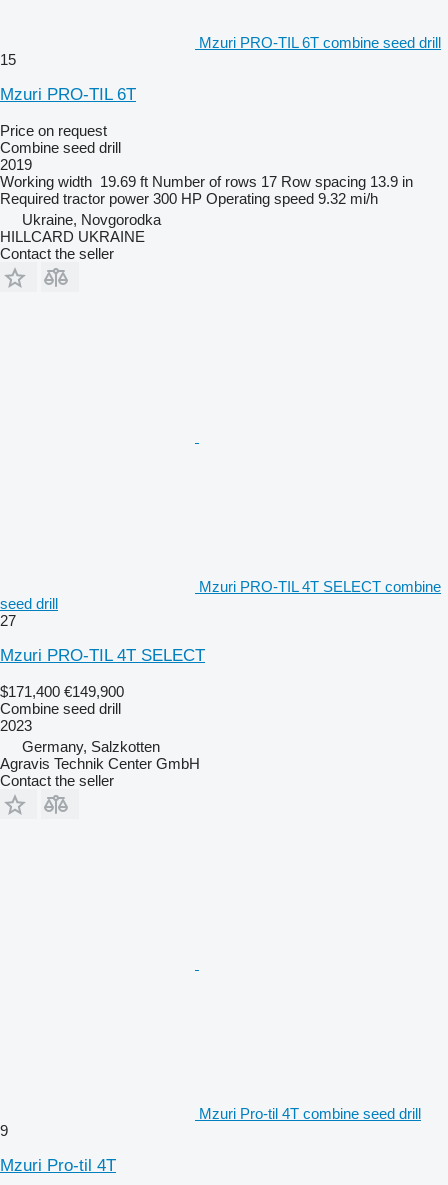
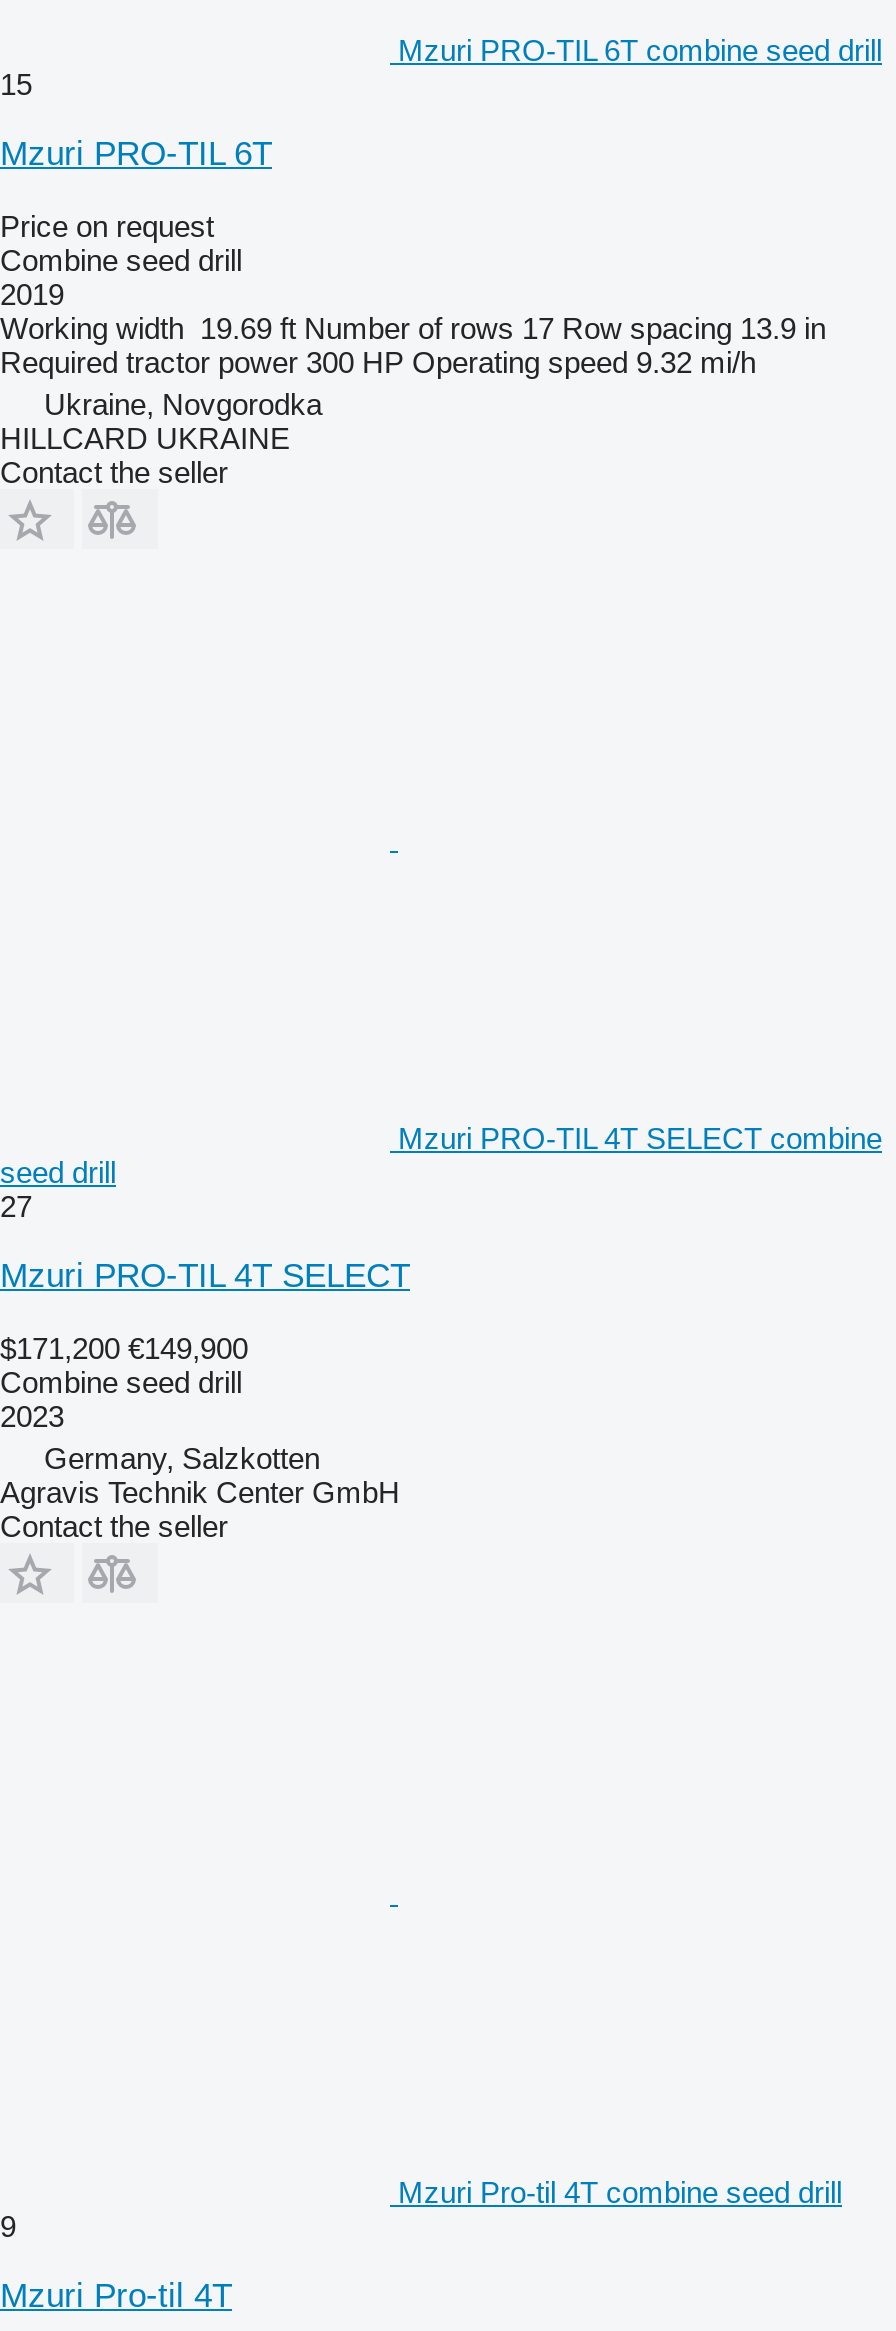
[0,683,124,700] $171,400 €149,900 -> [0,1331,248,1365] $171,200 €149,900

